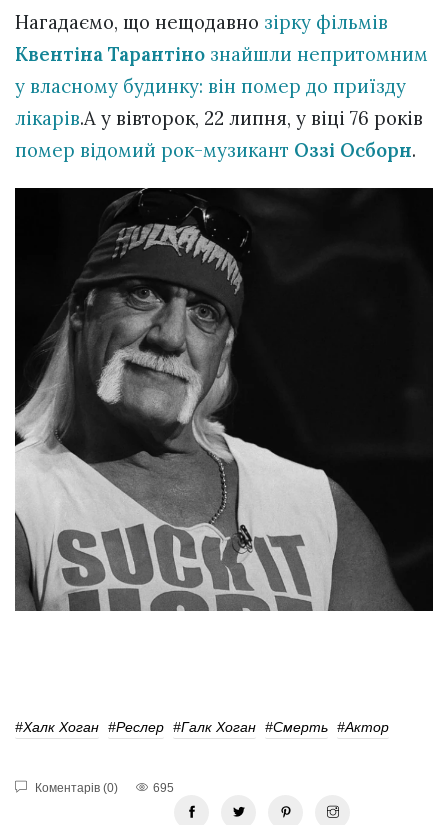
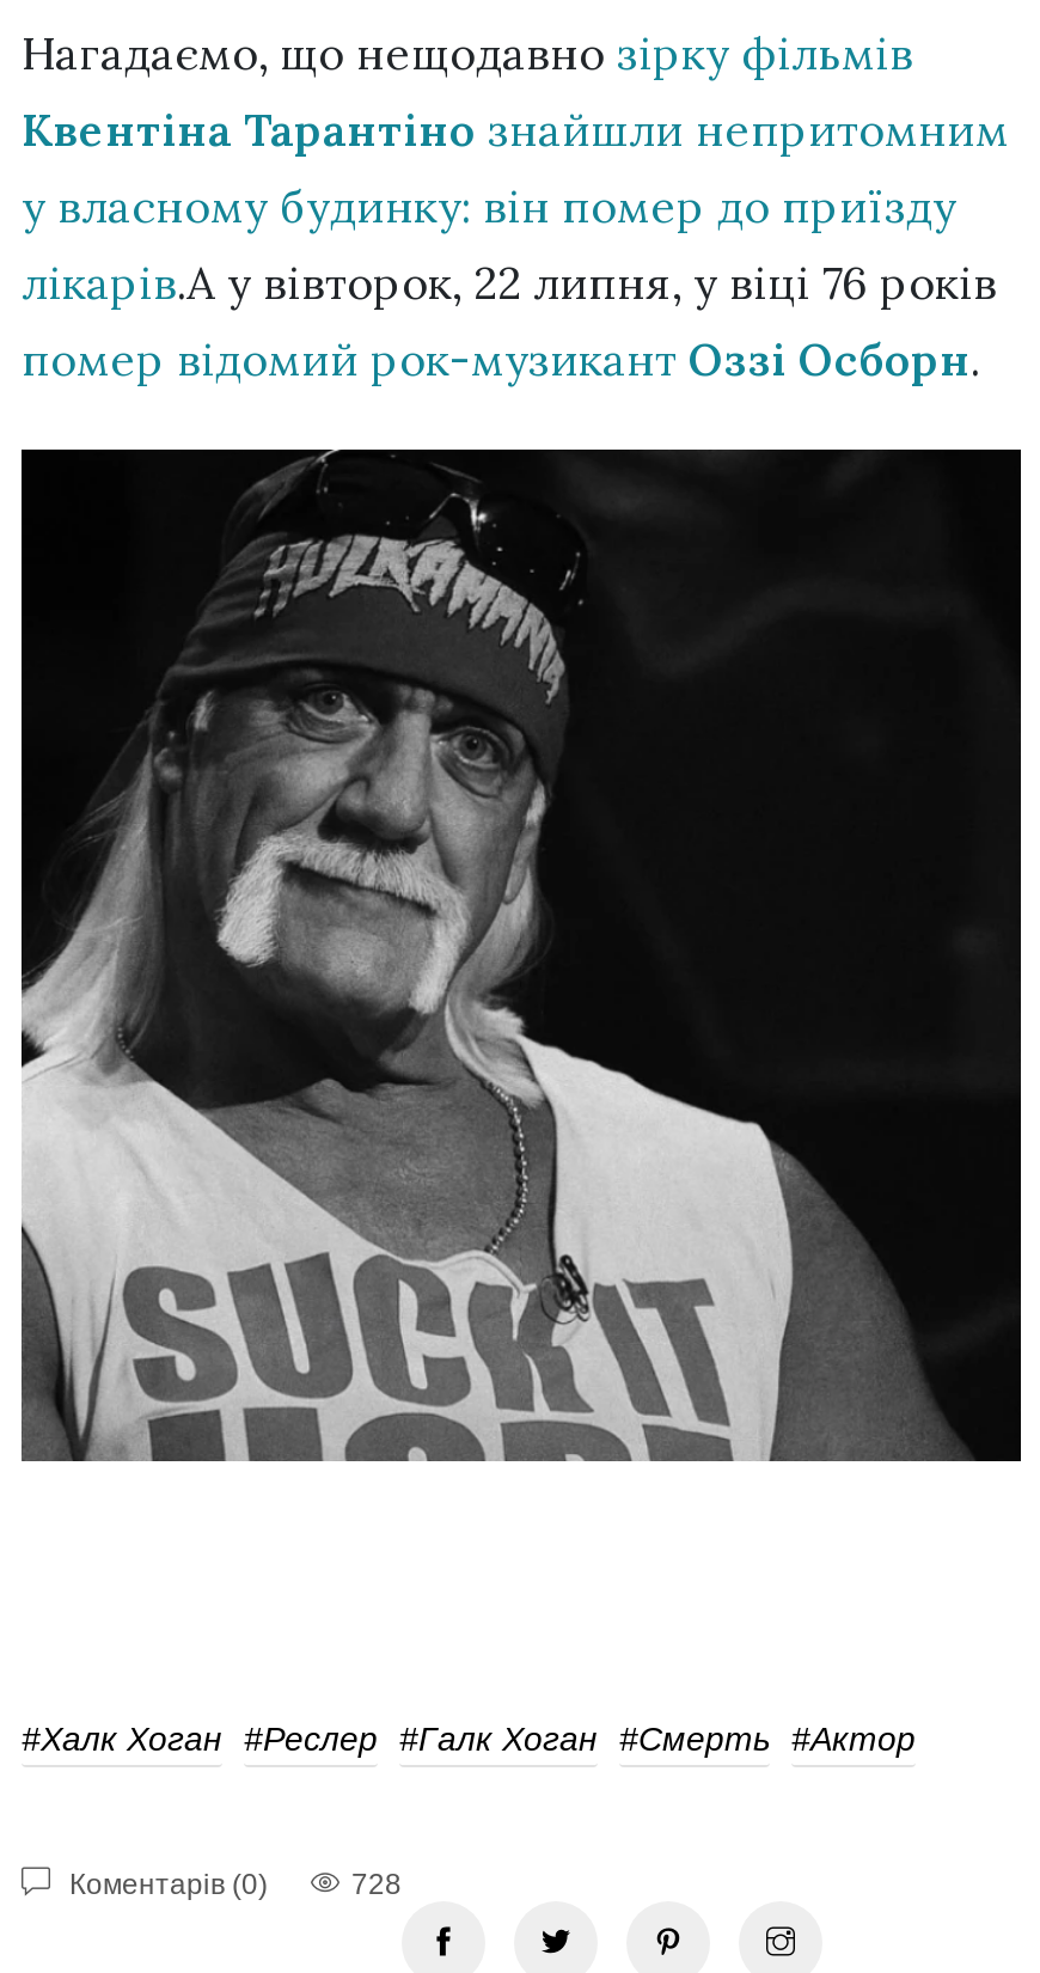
[153,781,174,795] 695 -> [351,1868,402,1902] 728

